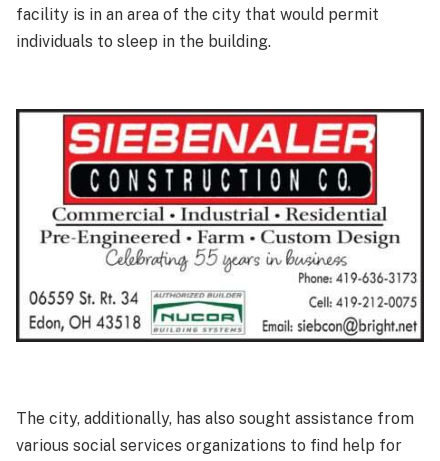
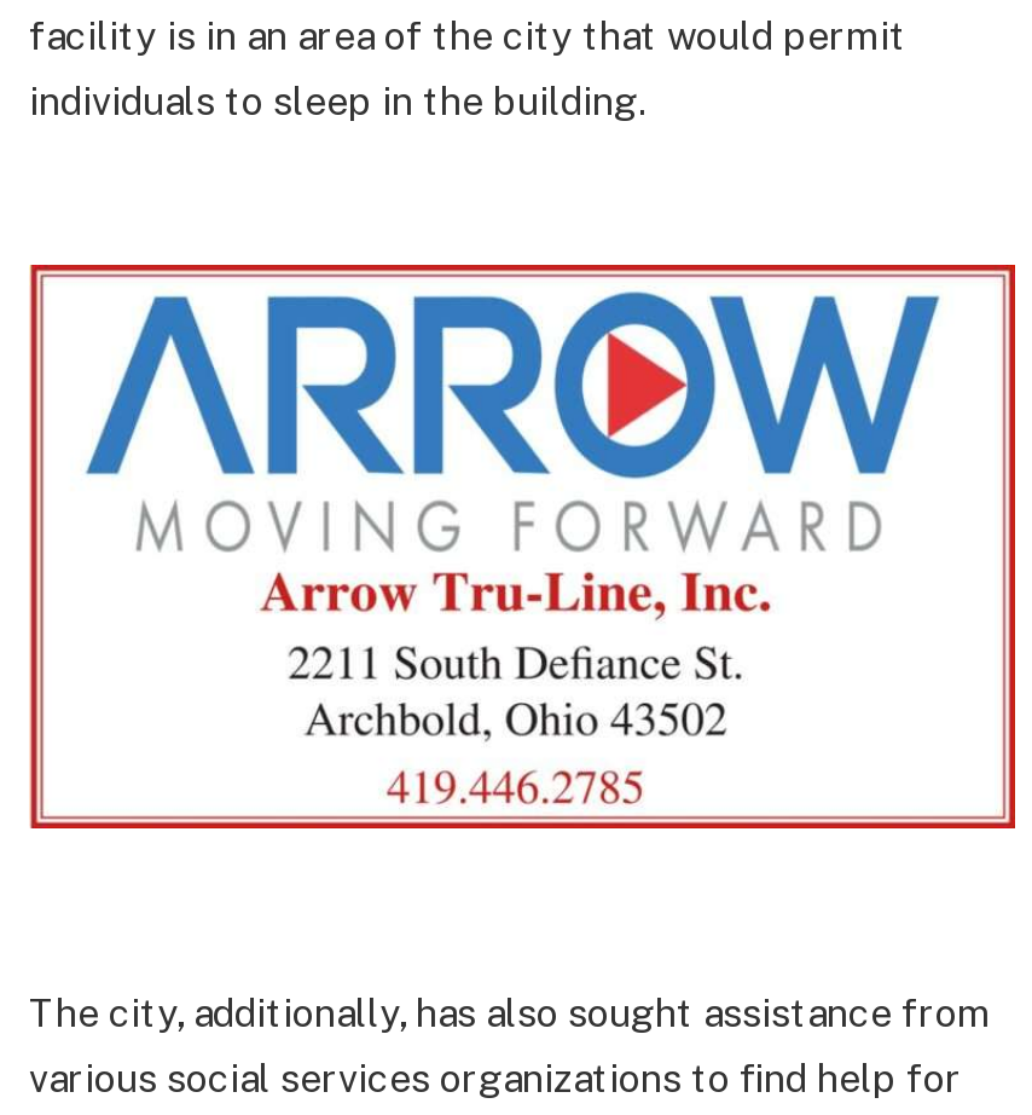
[15,108,425,343] [image] -> [29,261,1017,832] [image]

